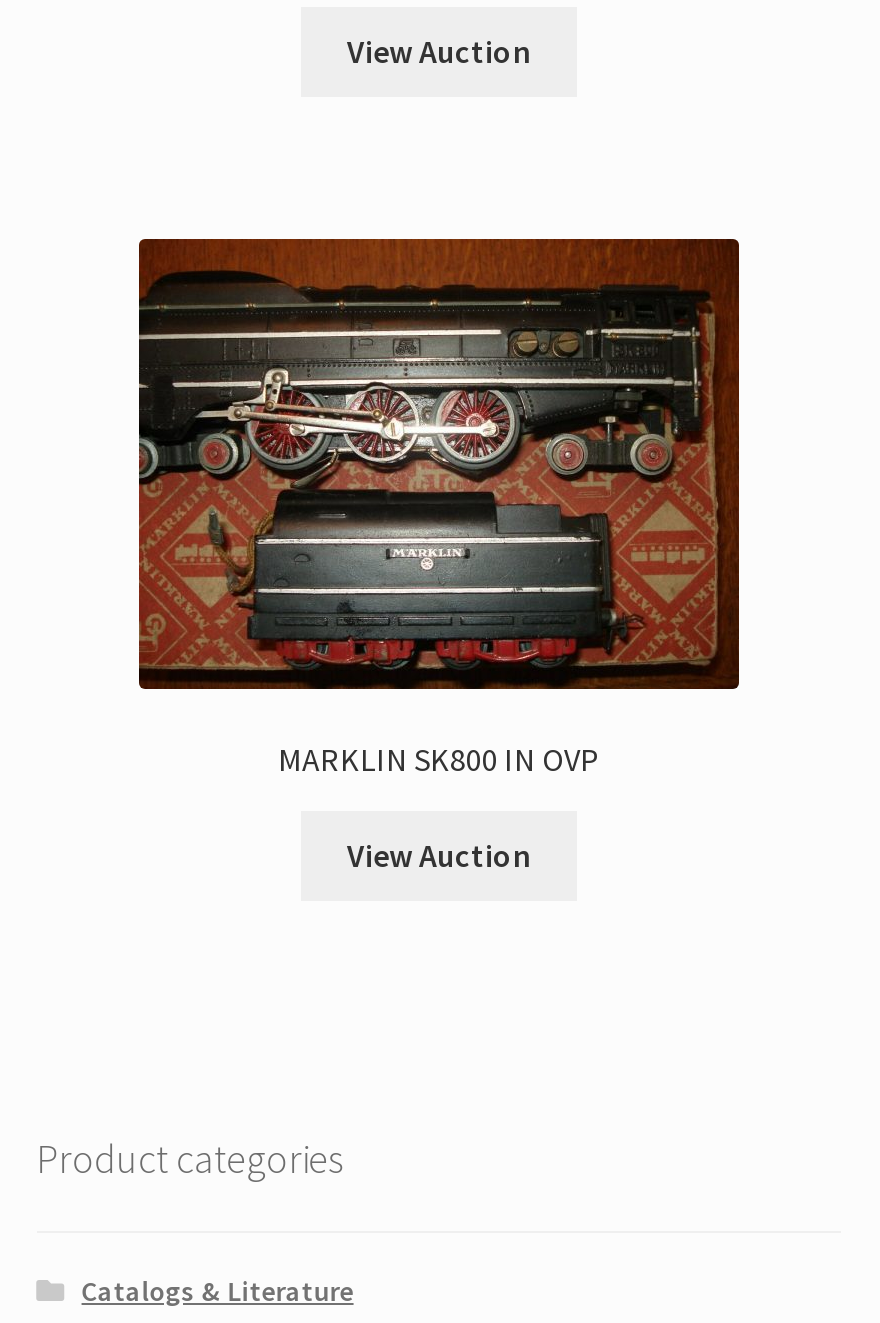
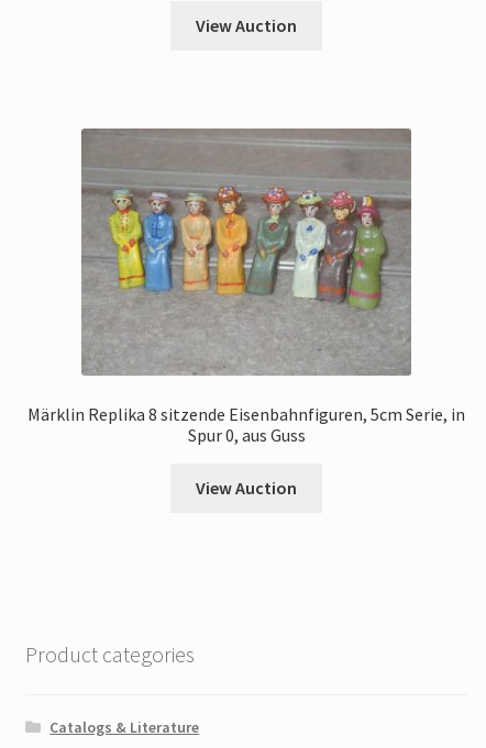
[137,237,741,779] [image] | MARKLIN SK800 IN OVP -> [27,127,465,446] [image] | Märklin Replika 8 sitzende Eisenbahnfiguren, 5cm Serie, in | Spur 0, aus Guss

